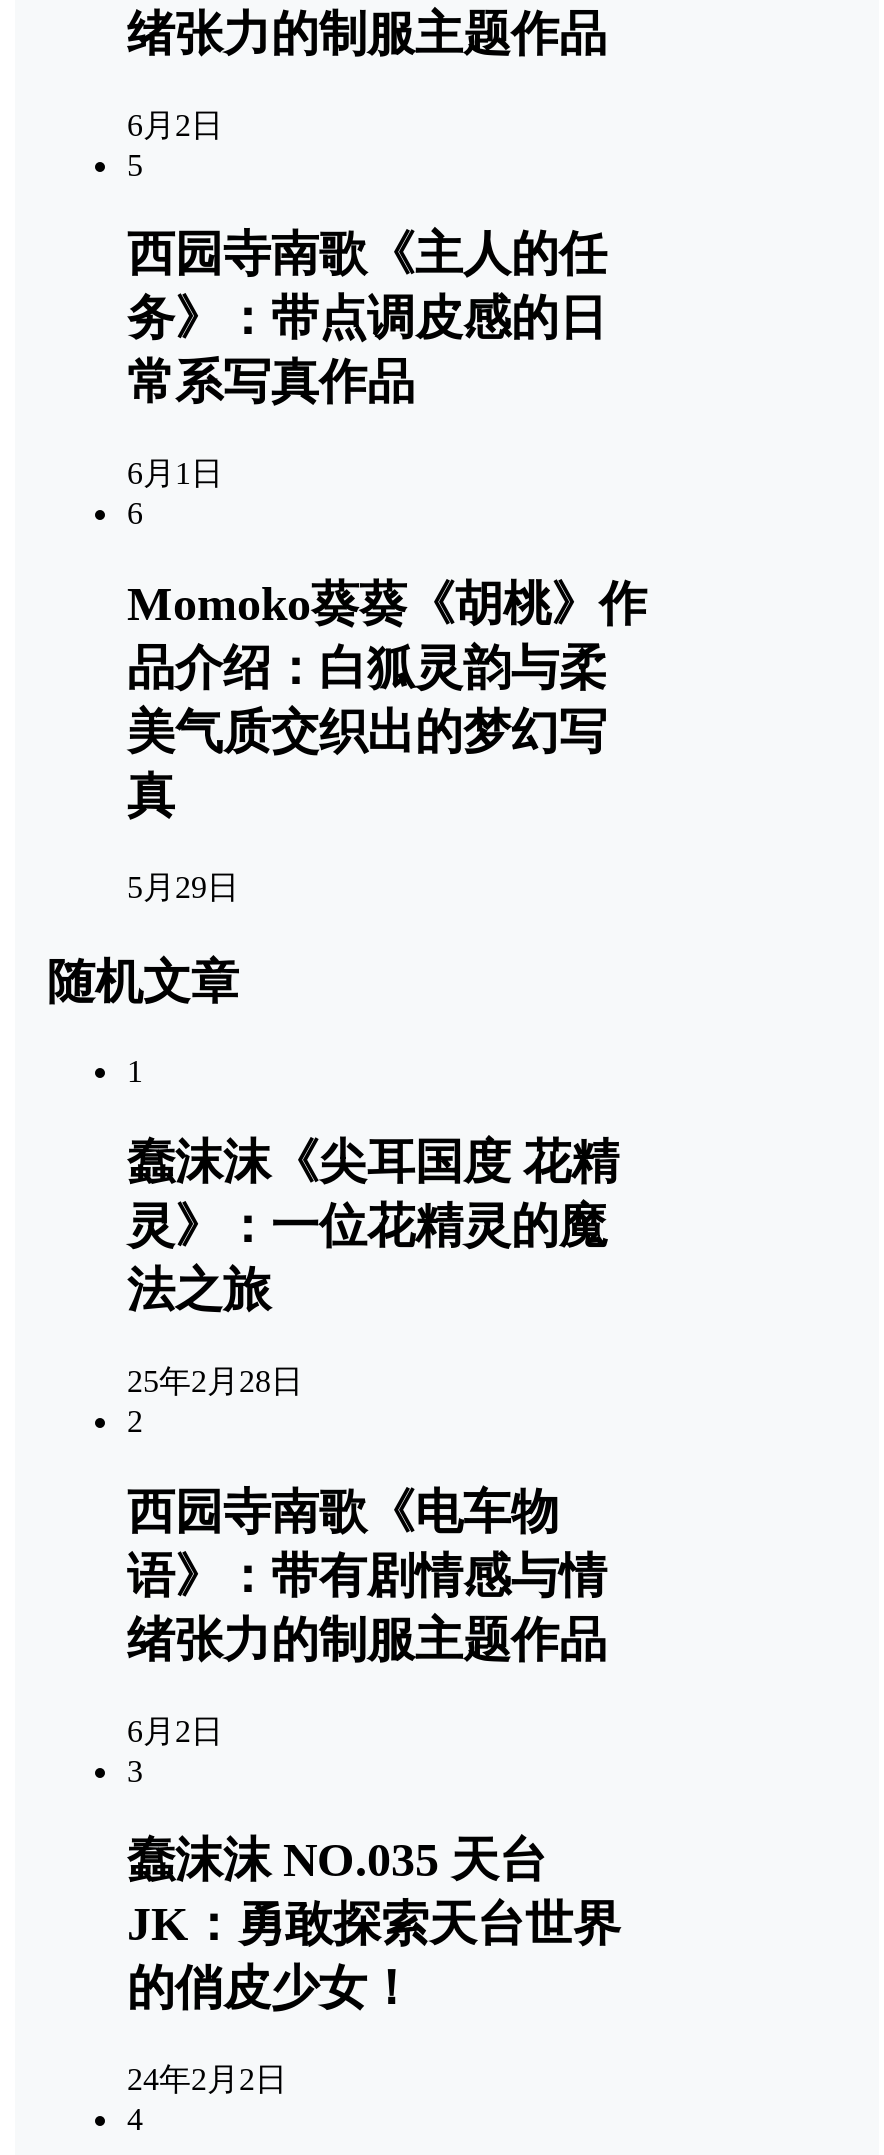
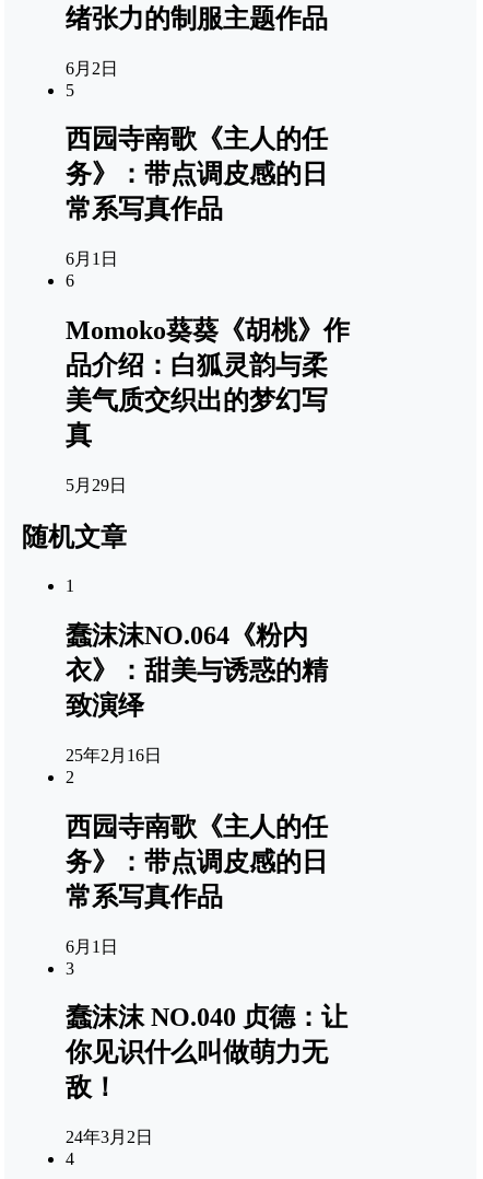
[127,1136,619,1316] 蠢沫沫《尖耳国度 花精 | 灵》：一位花精灵的魔 | 法之旅 -> [66,621,328,719] 蠢沫沫NO.064《粉内 | 衣》：甜美与诱惑的精 | 致演绎
[127,1364,303,1398] 25年2月28日 -> [66,746,162,764] 25年2月16日
[127,1485,607,1665] 西园寺南歌《电车物 | 语》：带有剧情感与情 | 绪张力的制服主题作品 -> [66,812,328,911] 西园寺南歌《主人的任 | 务》：带点调皮感的日 | 常系写真作品
[127,1713,223,1747] 6月2日 -> [66,937,118,955] 6月1日
[127,1835,621,2015] 蠢沫沫 NO.035 天台 | JK：勇敢探索天台世界 | 的俏皮少女！ -> [66,1003,347,1102] 蠢沫沫 NO.040 贞德：让 | 你见识什么叫做萌力无 | 敌！
[127,2063,287,2097] 24年2月2日 -> [66,1128,153,1147] 24年3月2日

